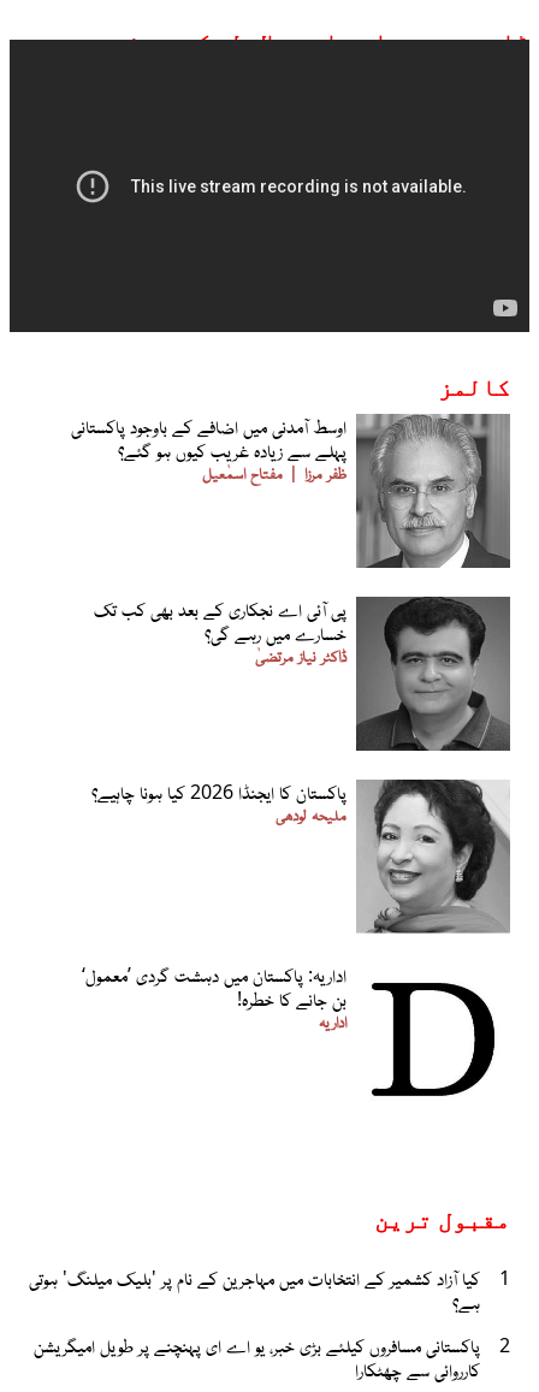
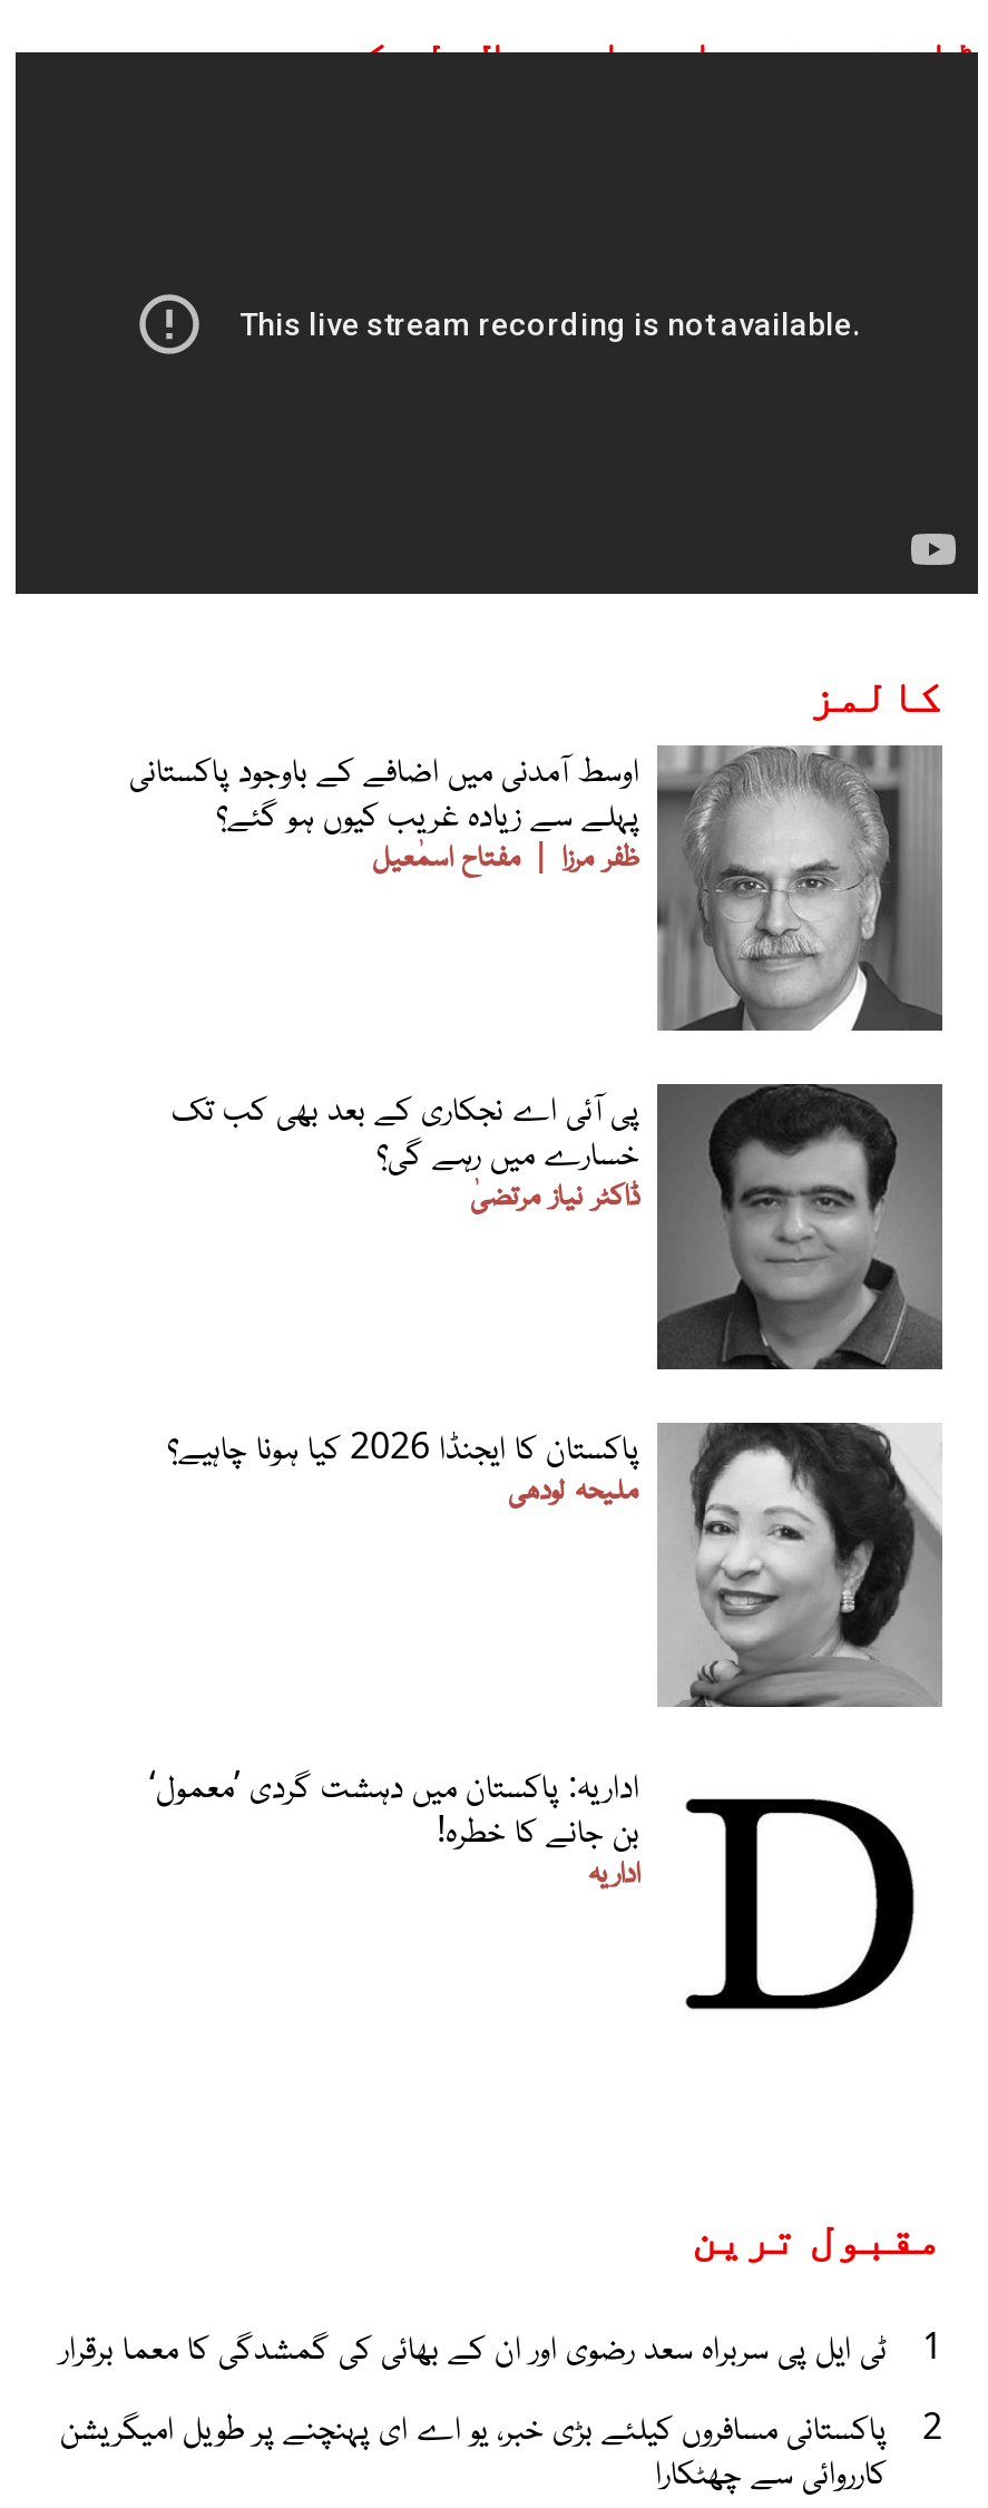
[29,1265,480,1315] کیا آزاد کشمیر کے انتخابات میں مہاجرین کے نام پر 'بلیک میلنگ' ہوتی | ہے؟ -> [60,2321,887,2371] ٹی ایل پی سربراہ سعد رضوی اور ان کے بھائی کی گمشدگی کا معما برقرار

